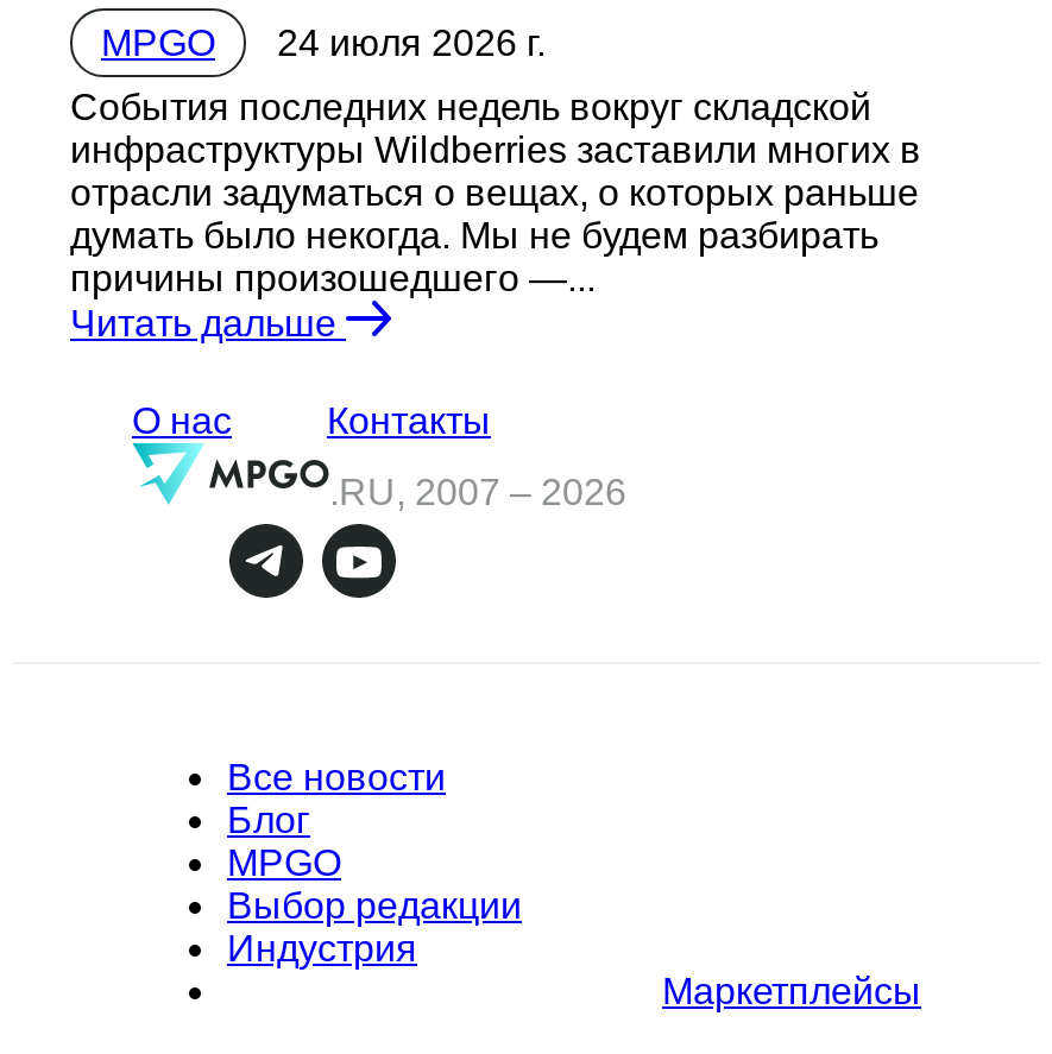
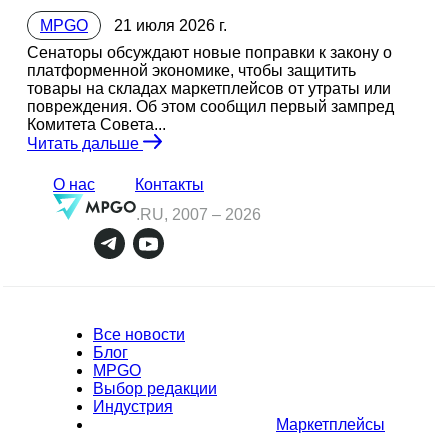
[101,22,546,63] MPGO 24 июля 2026 г. -> [40,17,227,34] MPGO 21 июля 2026 г.
[70,87,921,298] События последних недель вокруг складской | инфраструктуры Wildberries заставили многих в | отрасли задуматься о вещах, о которых раньше | думать было некогда. Мы не будем разбирать | причины произошедшего —... -> [27,44,394,133] Сенаторы обсуждают новые поправки к закону о | платформенной экономике, чтобы защитить | товары на складах маркетплейсов от утраты или | повреждения. Об этом сообщил первый зампред | Комитета Совета...

